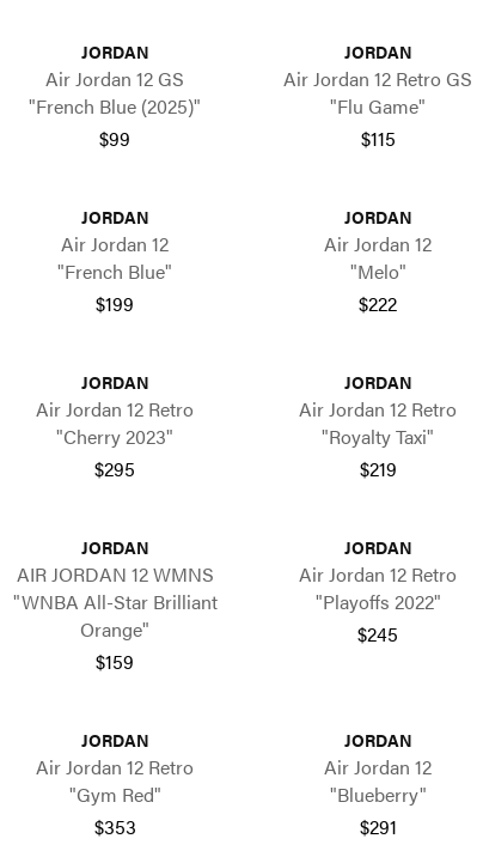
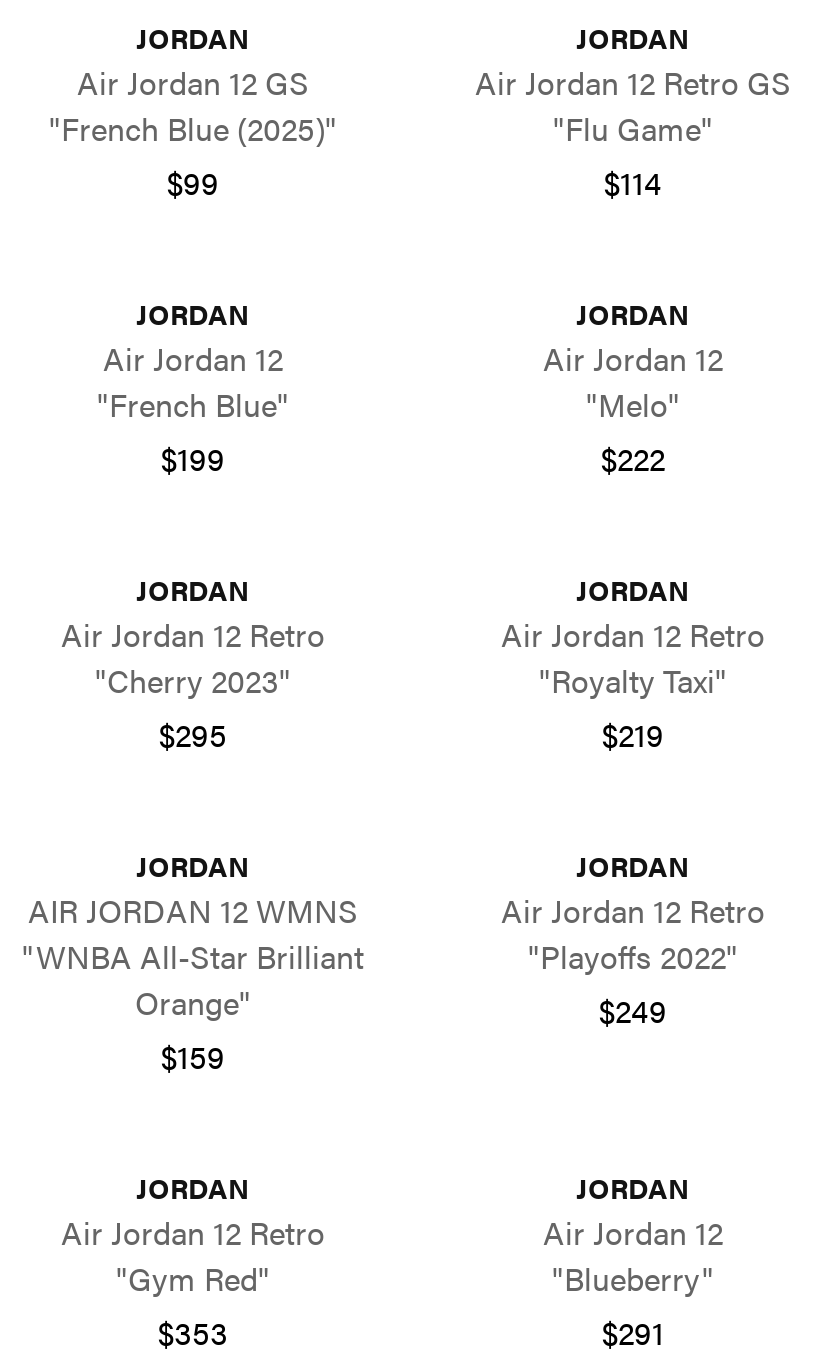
[360,124,395,152] $115 -> [604,159,662,205] $114
[357,620,398,648] $245 -> [599,987,667,1033] $249

